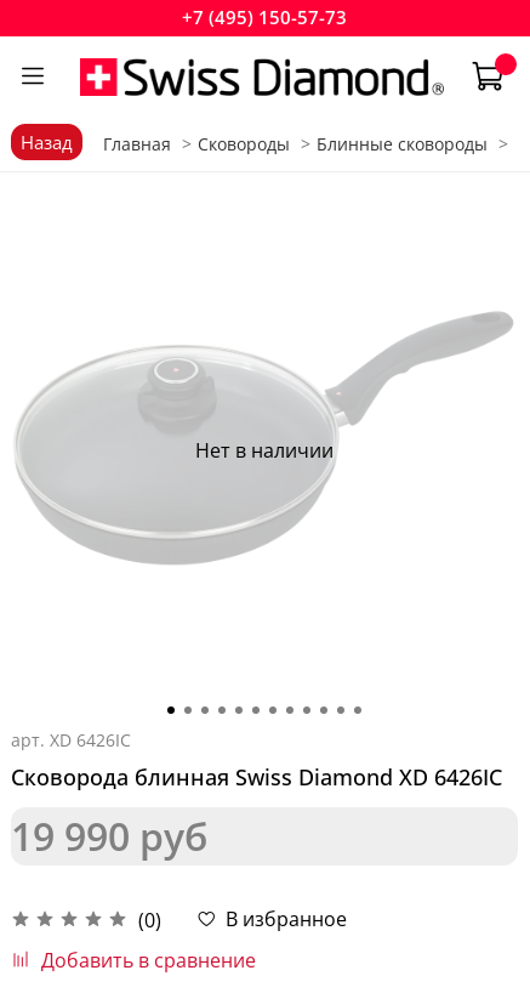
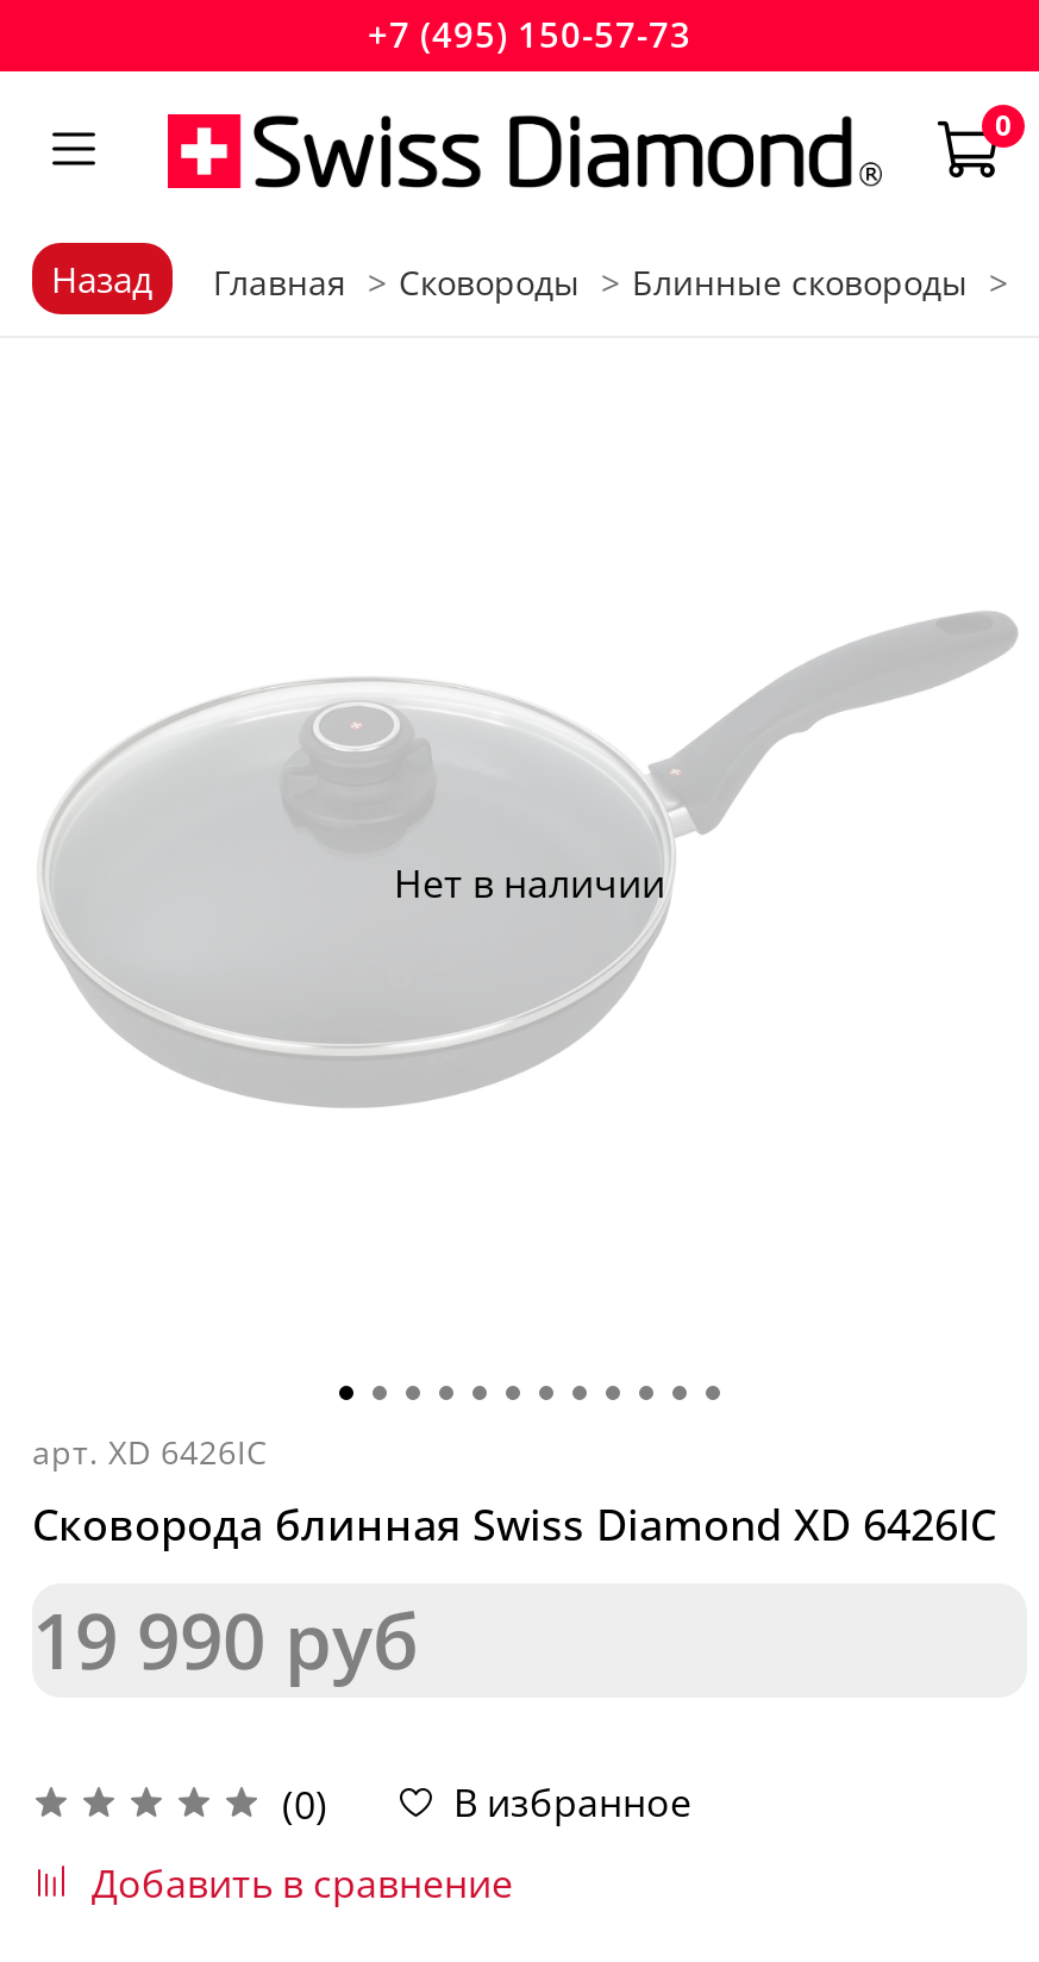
none -> [995,106,1012,146] 0

